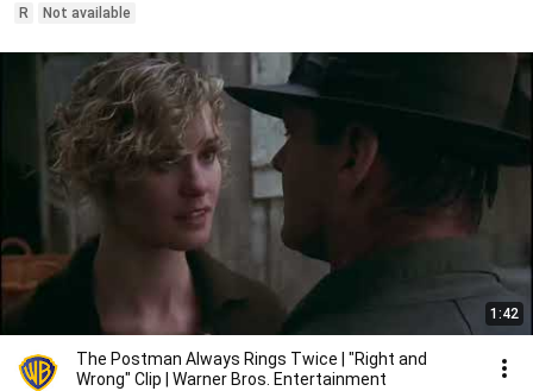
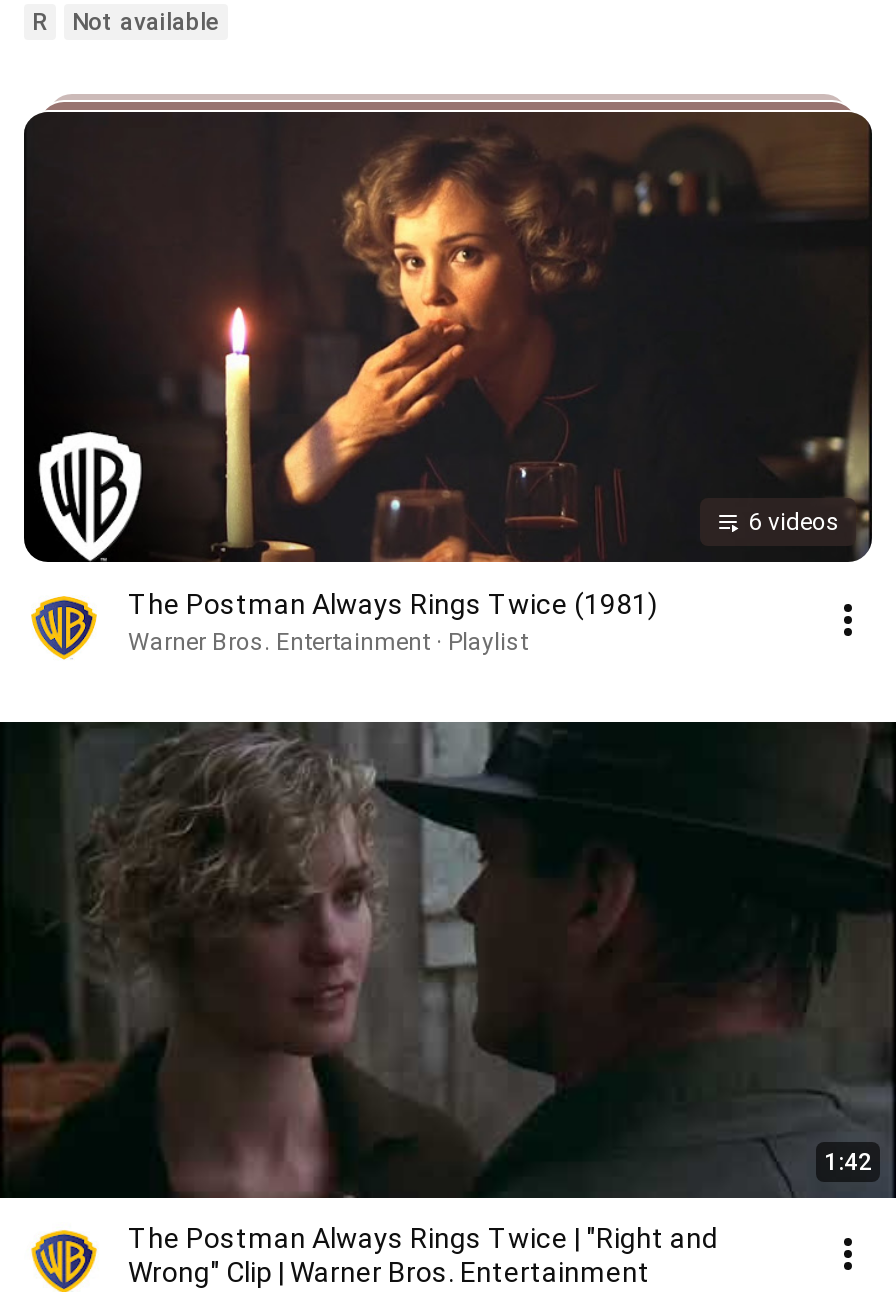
none -> [22,94,874,655] [image] | 6 videos | The Postman Always Rings Twice (1981) | Warner Bros. Entertainment · Playlist

